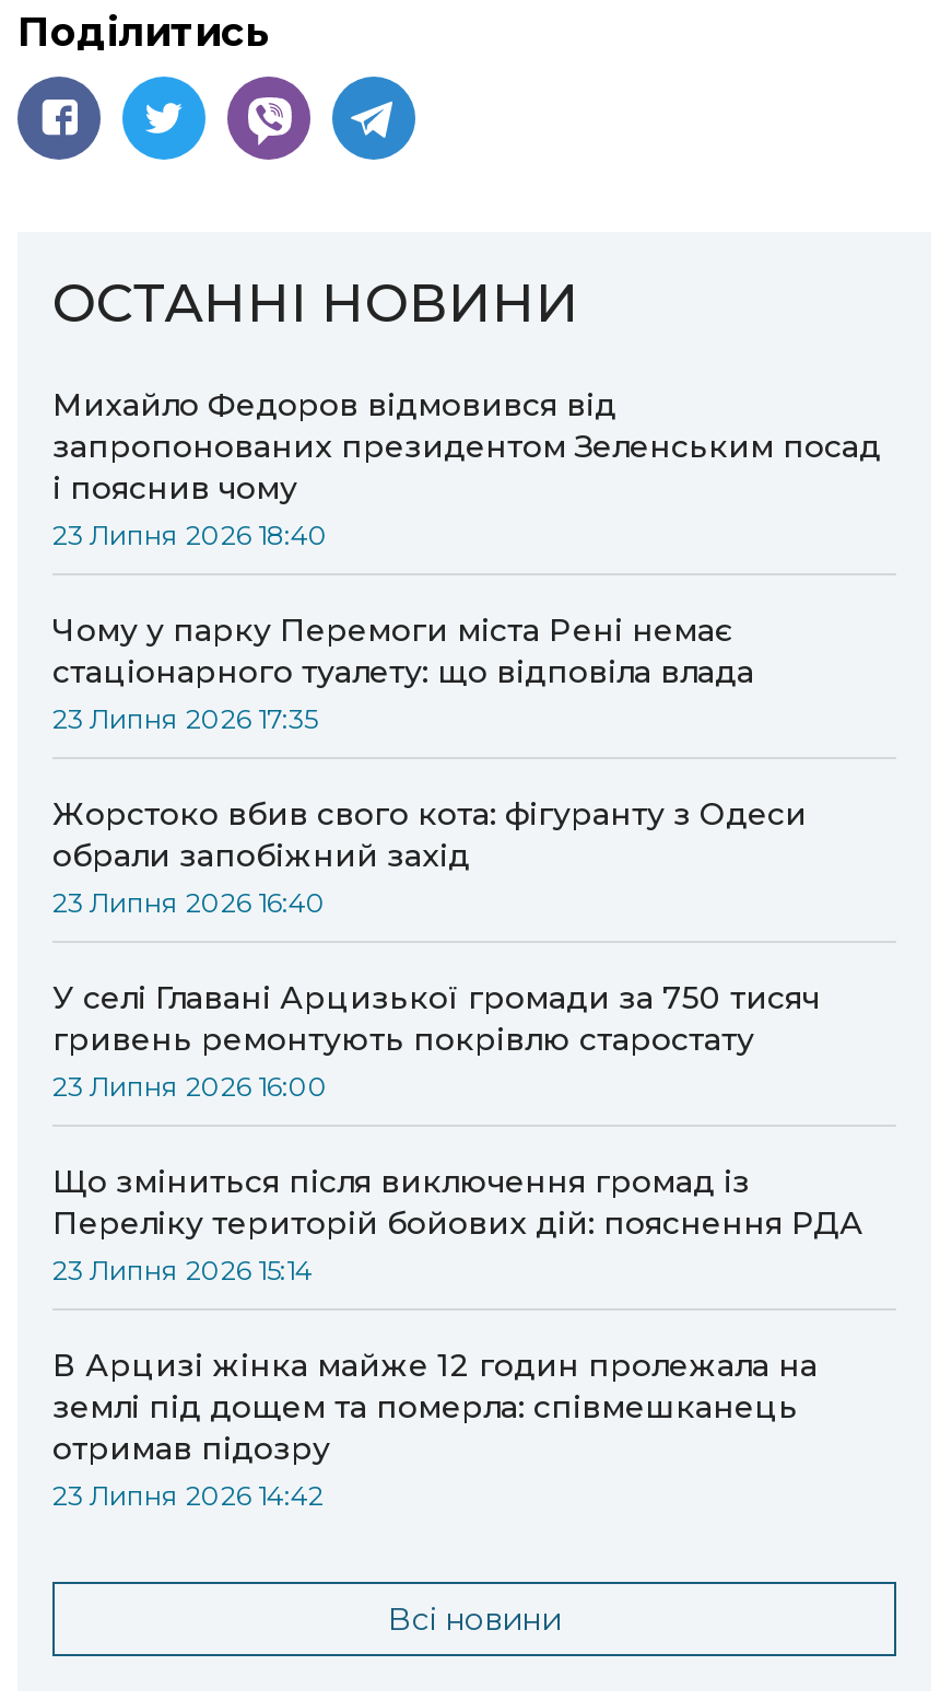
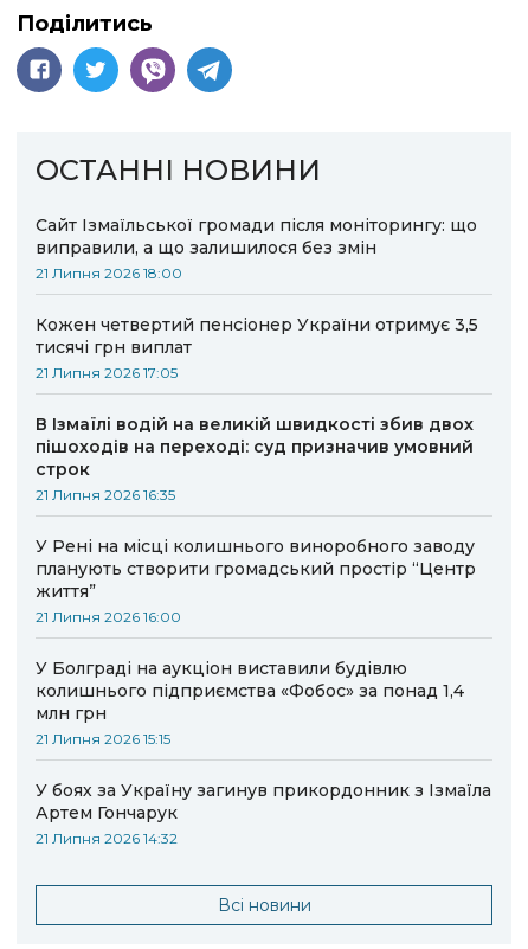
[52,386,881,552] Михайло Федоров відмовився від | запропонованих президентом Зеленським посад | і пояснив чому | 23 Липня 2026 18:40 -> [36,215,477,282] Сайт Ізмаїльської громади після моніторингу: що | виправили, а що залишилося без змін | 21 Липня 2026 18:00
[52,611,754,736] Чому у парку Перемоги міста Рені немає | стаціонарного туалету: що відповіла влада | 23 Липня 2026 17:35 -> [36,314,478,382] Кожен четвертий пенсіонер України отримує 3,5 | тисячі грн виплат | 21 Липня 2026 17:05
[52,795,807,920] Жорстоко вбив свого кота: фігуранту з Одеси | обрали запобіжний захід | 23 Липня 2026 16:40 -> [36,414,474,504] В Ізмаїлі водій на великій швидкості збив двох | пішоходів на переході: суд призначив умовний | строк | 21 Липня 2026 16:35
[52,979,820,1104] У селі Главані Арцизької громади за 750 тисяч | гривень ремонтують покрівлю старостату | 23 Липня 2026 16:00 -> [36,536,476,626] У Рені на місці колишнього виноробного заводу | планують створити громадський простір “Центр | життя” | 21 Липня 2026 16:00
[52,1163,863,1287] Що зміниться після виключення громад із | Переліку територій бойових дій: пояснення РДА | 23 Липня 2026 15:14 -> [36,658,464,748] У Болграді на аукціон виставили будівлю | колишнього підприємства «Фобос» за понад 1,4 | млн грн | 21 Липня 2026 15:15
[52,1346,818,1513] В Арцизі жінка майже 12 годин пролежала на | землі під дощем та померла: співмешканець | отримав підозру | 23 Липня 2026 14:42 -> [36,780,491,848] У боях за Україну загинув прикордонник з Ізмаїла | Артем Гончарук | 21 Липня 2026 14:32

